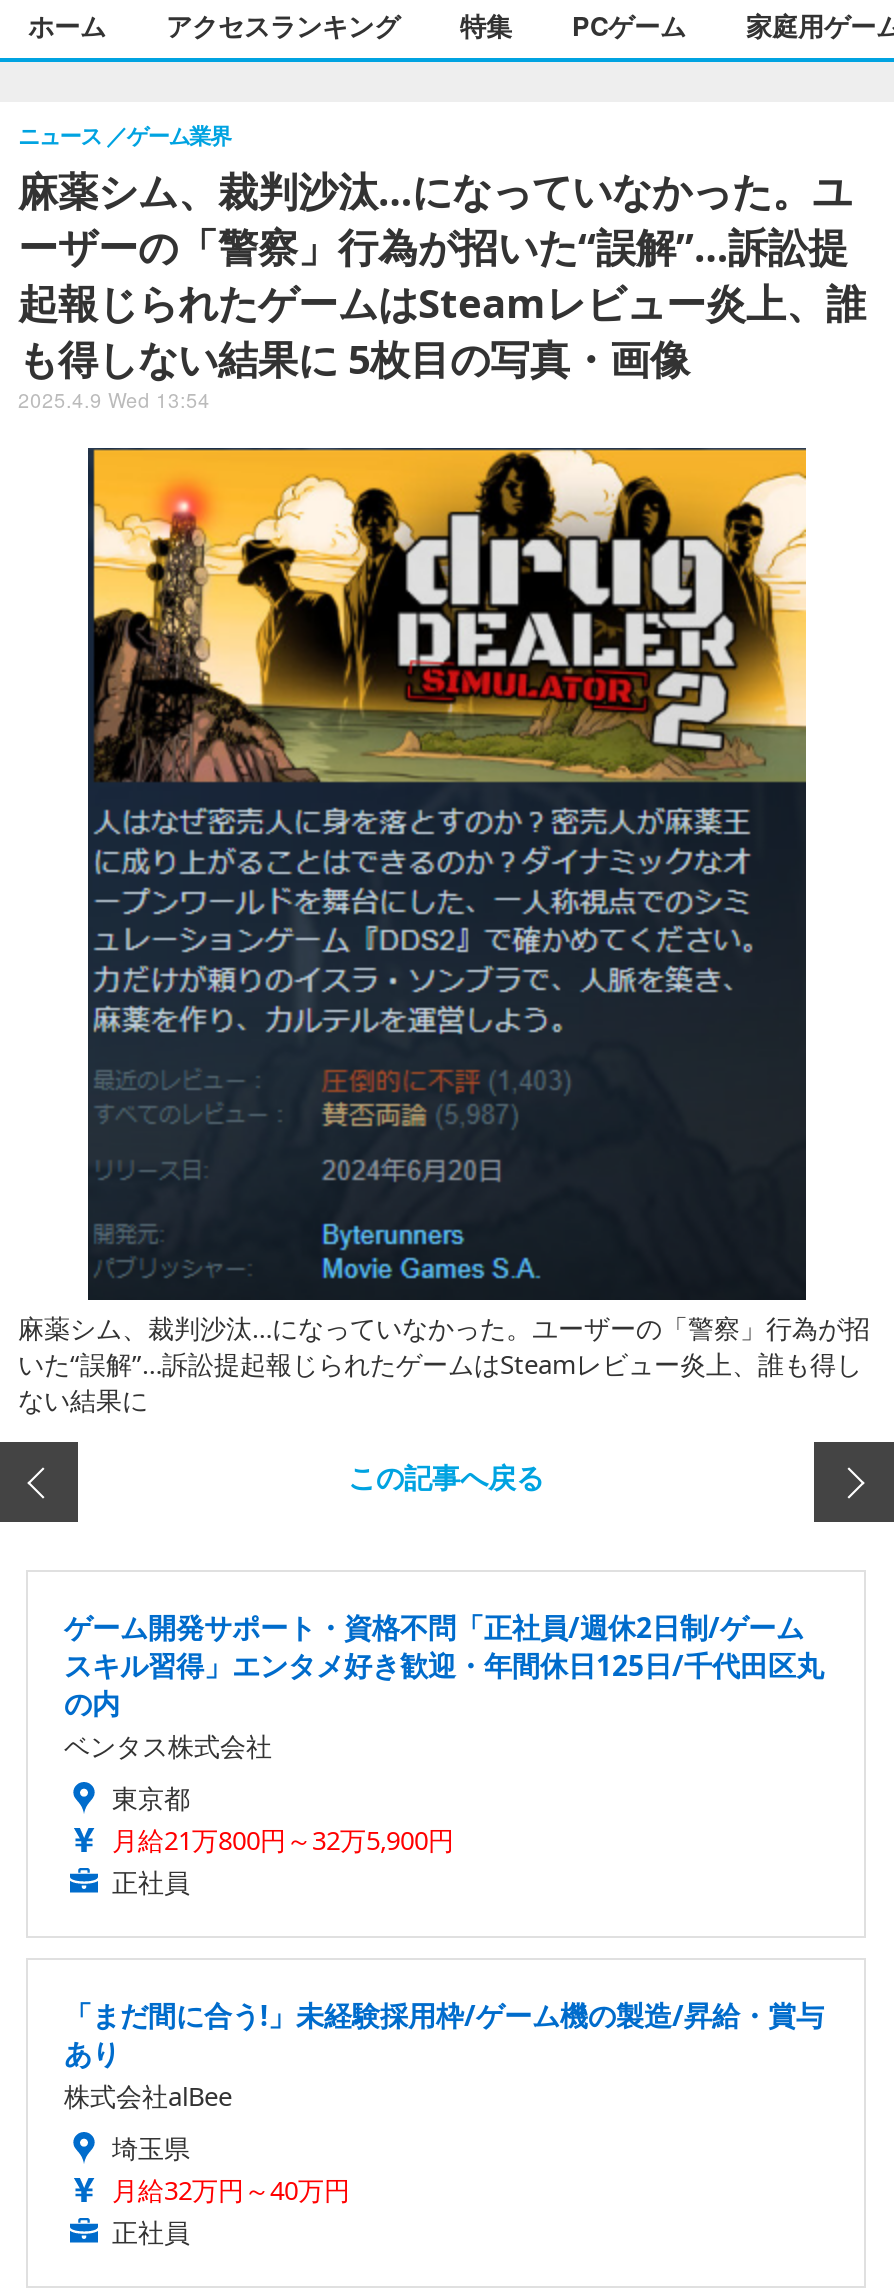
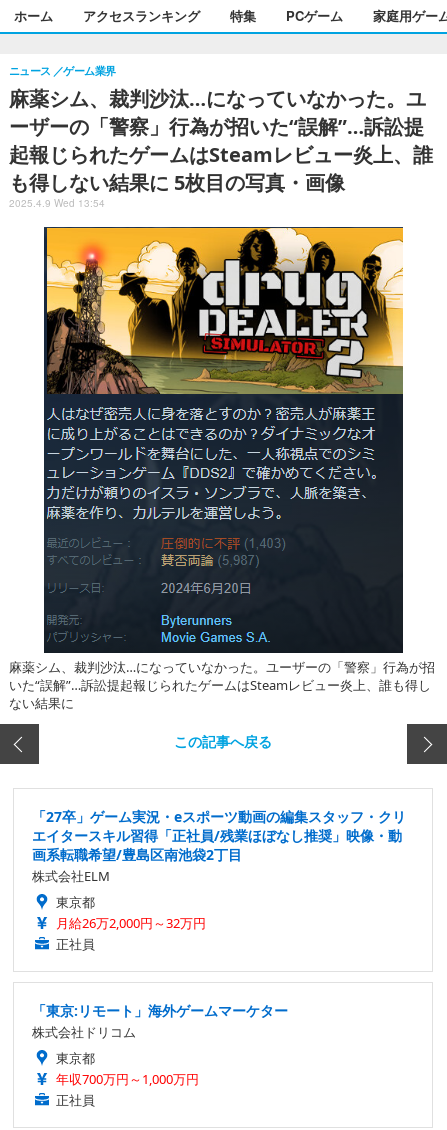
[64,1608,824,1764] ゲーム開発サポート・資格不問「正社員/週休2日制/ゲーム | スキル習得」エンタメ好き歓迎・年間休日125日/千代田区丸 | の内 | ベンタス株式会社 -> [32,807,406,885] 「27卒」ゲーム実況・eスポーツ動画の編集スタッフ・クリ | エイタースキル習得「正社員/残業ほぼなし推奨」映像・動 | 画系転職希望/豊島区南池袋2丁目 | 株式会社ELM
[112,1822,454,1858] 月給21万800円～32万5,900円 -> [56,914,206,932] 月給26万2,000円～32万円
[64,1996,824,2208] 「まだ間に合う!」未経験採用枠/ゲーム機の製造/昇給・賞与 | あり | 株式会社alBee | 埼玉県 | 月給32万円～40万円 -> [32,1001,288,1088] 「東京:リモート」海外ゲームマーケター | 株式会社ドリコム | 東京都 | 年収700万円～1,000万円

